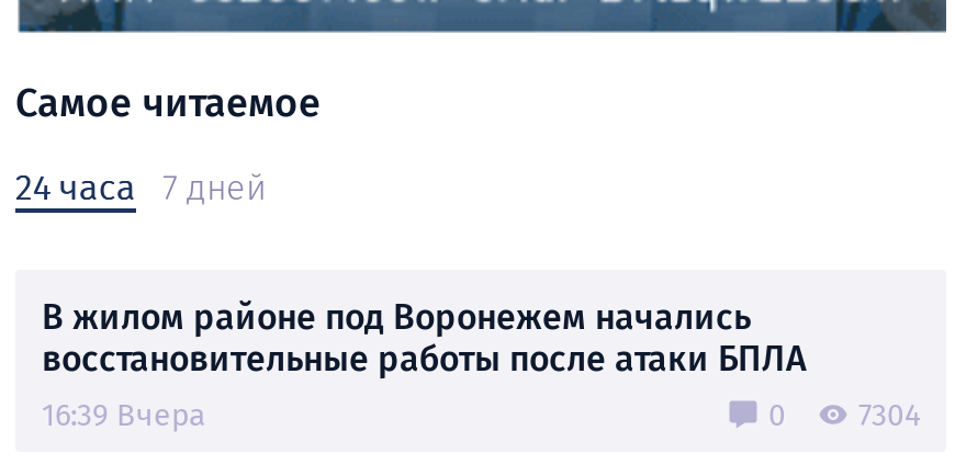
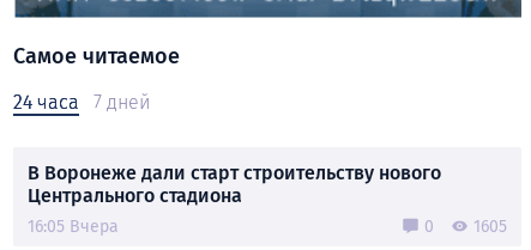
[42,296,806,434] В жилом районе под Воронежем начались | восстановительные работы после атаки БПЛА | 16:39 Вчера -> [28,161,441,237] В Воронеже дали старт строительству нового | Центрального стадиона | 16:05 Вчера
[768,397,920,434] 0 7304 -> [424,216,507,237] 0 1605

